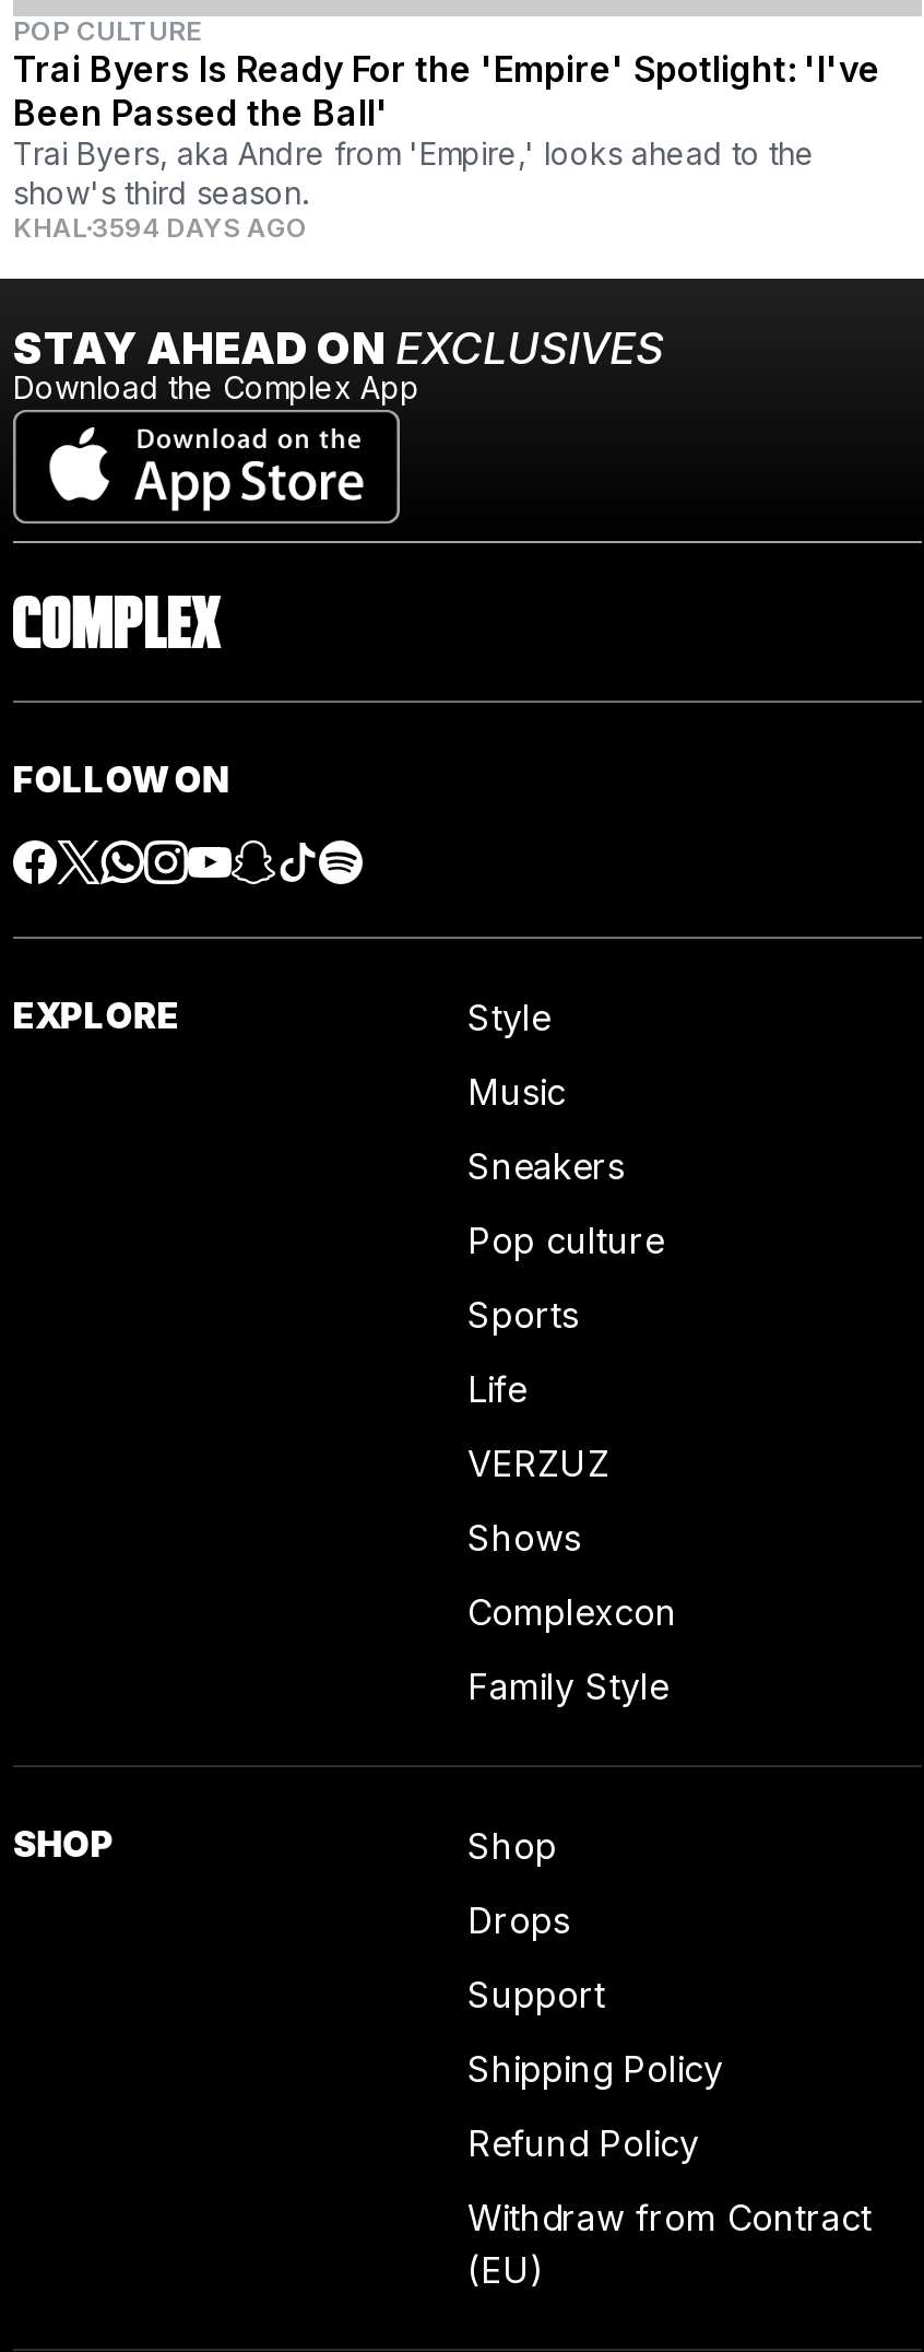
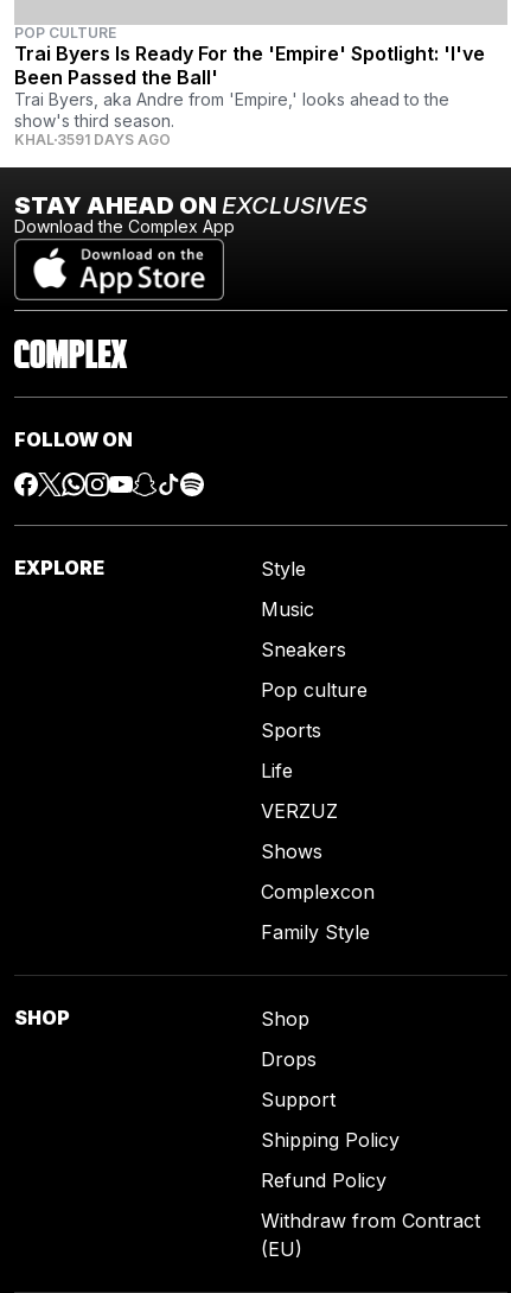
[13,211,308,244] KHAL 3594 DAYS AGO -> [14,130,171,148] KHAL 3591 DAYS AGO

